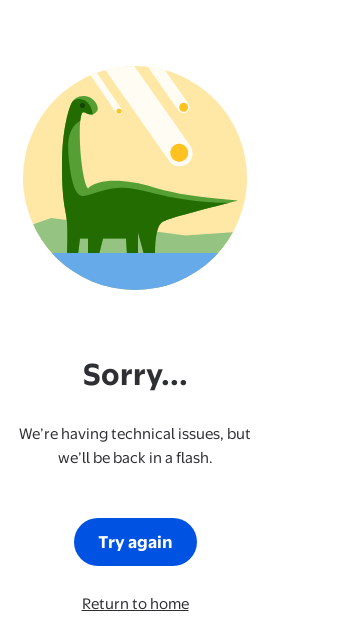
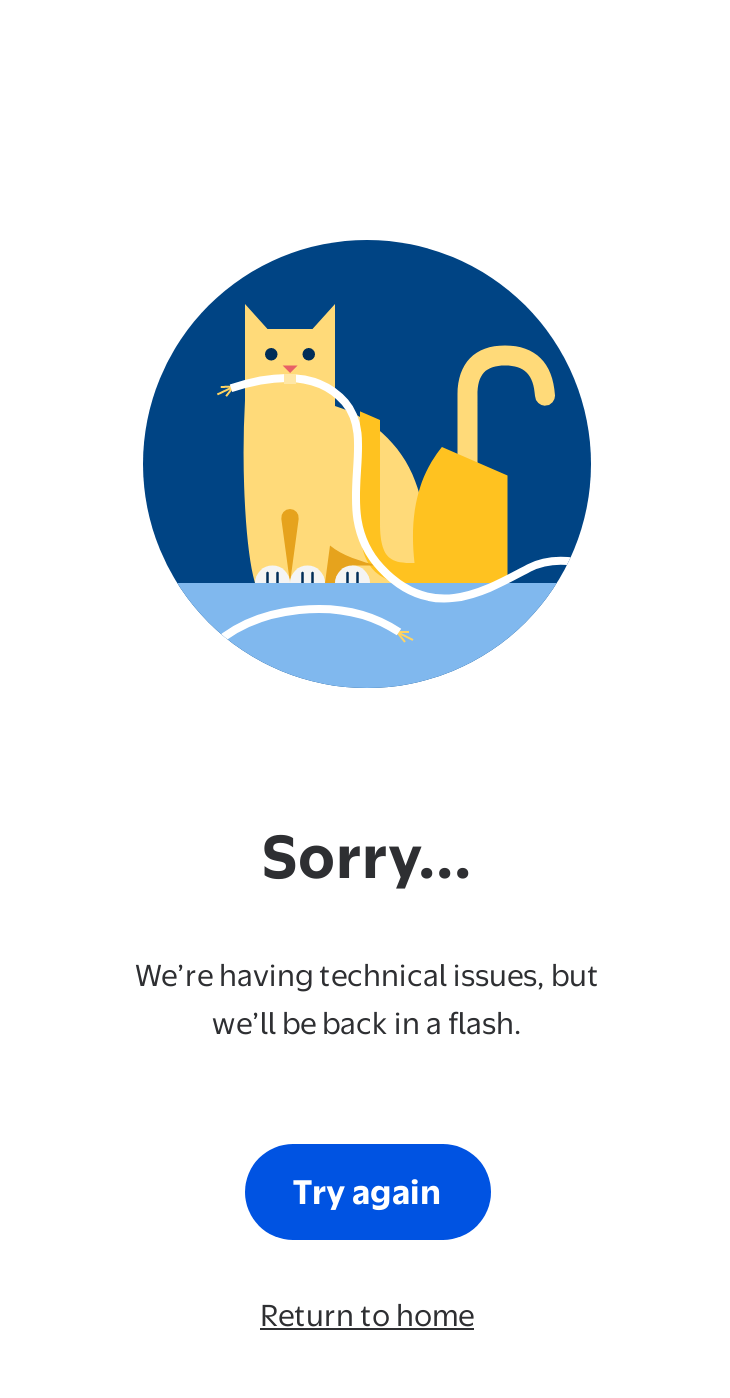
[23,66,247,267] [image] -> [141,238,593,644] [image]

